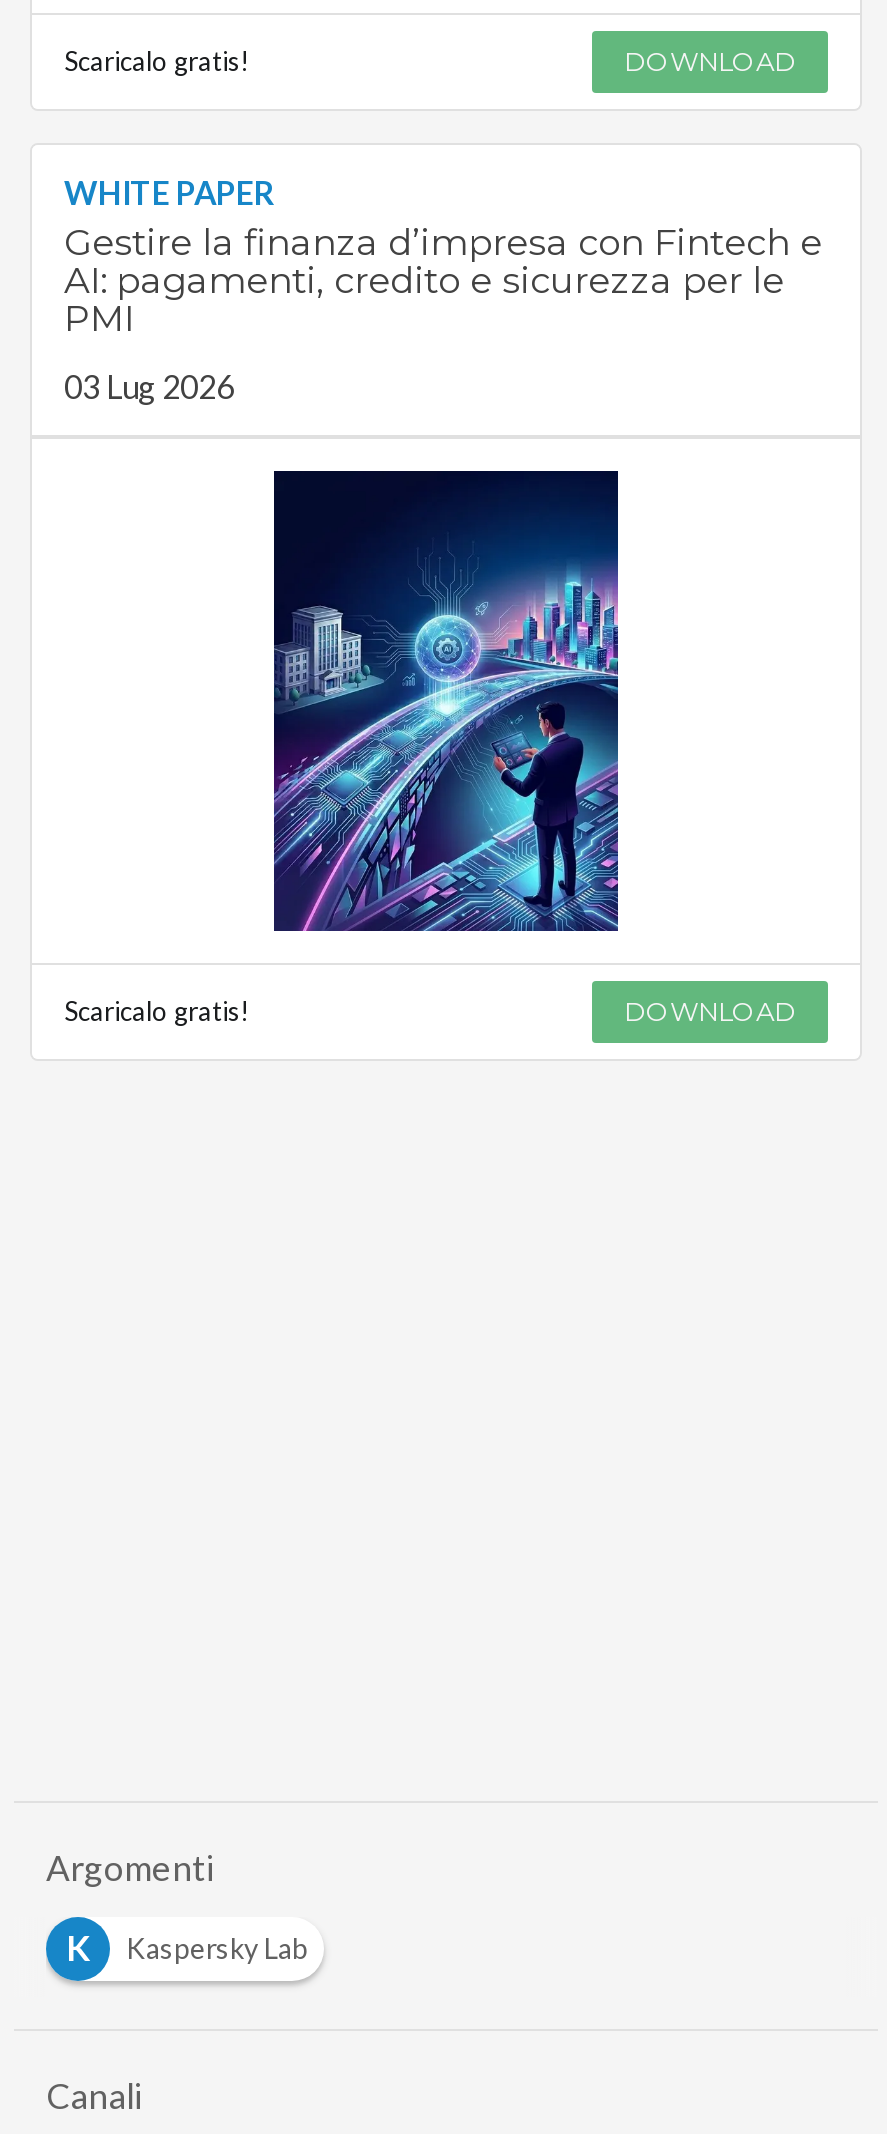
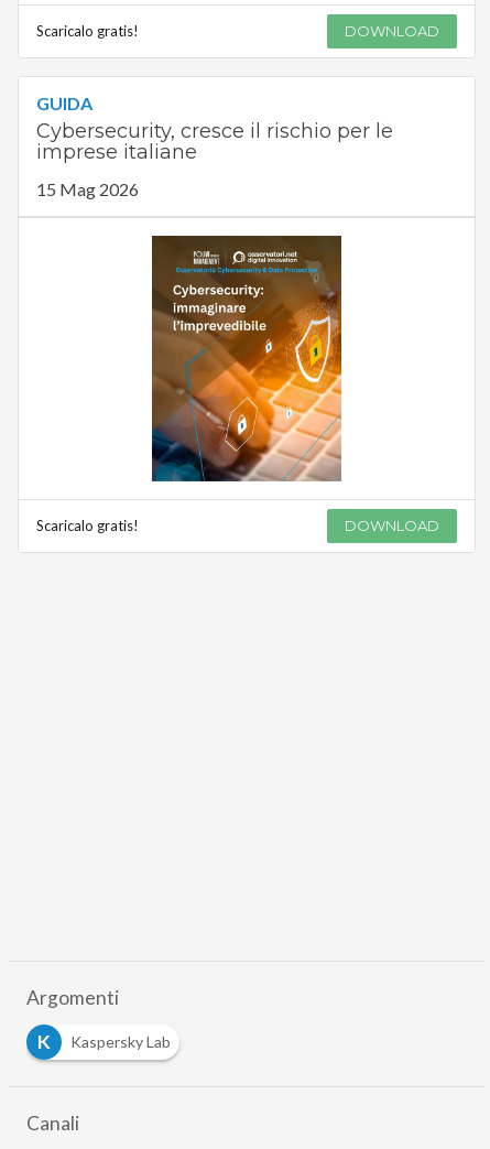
[64,172,822,340] WHITE PAPER | Gestire la finanza d’impresa con Fintech e | AI: pagamenti, credito e sicurezza per le | PMI -> [36,93,393,164] GUIDA | Cybersecurity, cresce il rischio per le | imprese italiane
[64,366,234,404] 03 Lug 2026 -> [36,179,139,200] 15 Mag 2026
[272,468,620,934] [image] -> [151,235,342,483] [image]

